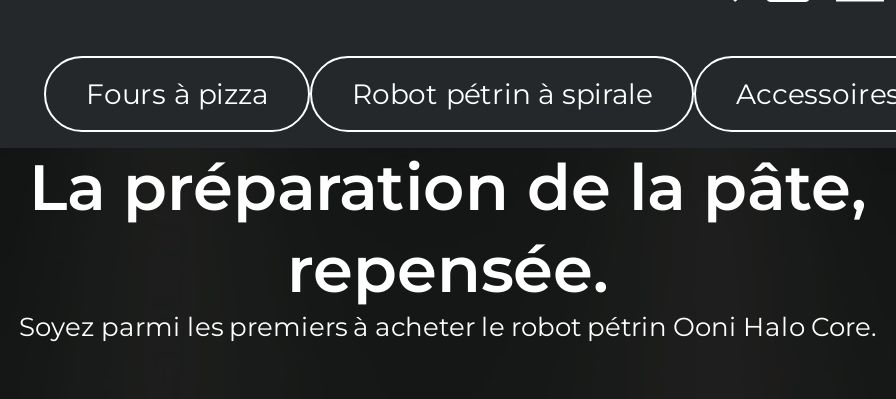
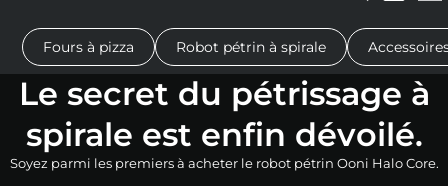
[29,148,867,308] La préparation de la pâte, | repensée. -> [18,74,429,154] Le secret du pétrissage à | spirale est enfin dévoilé.

